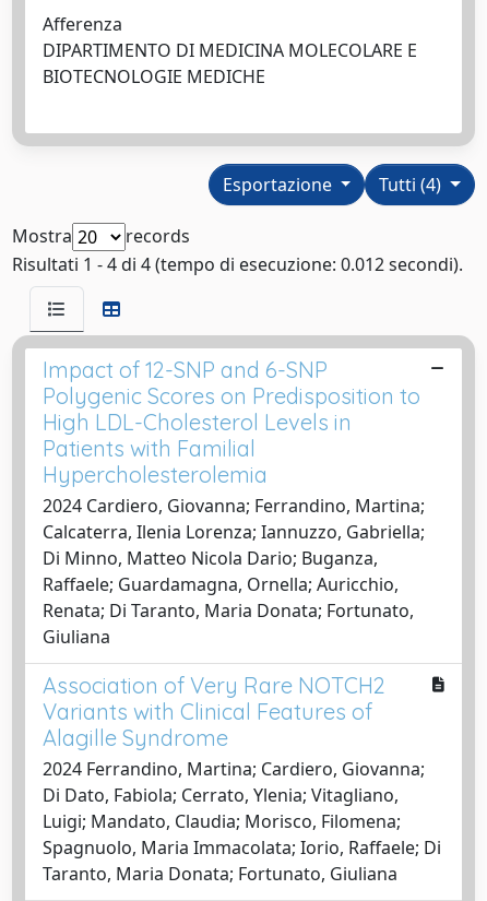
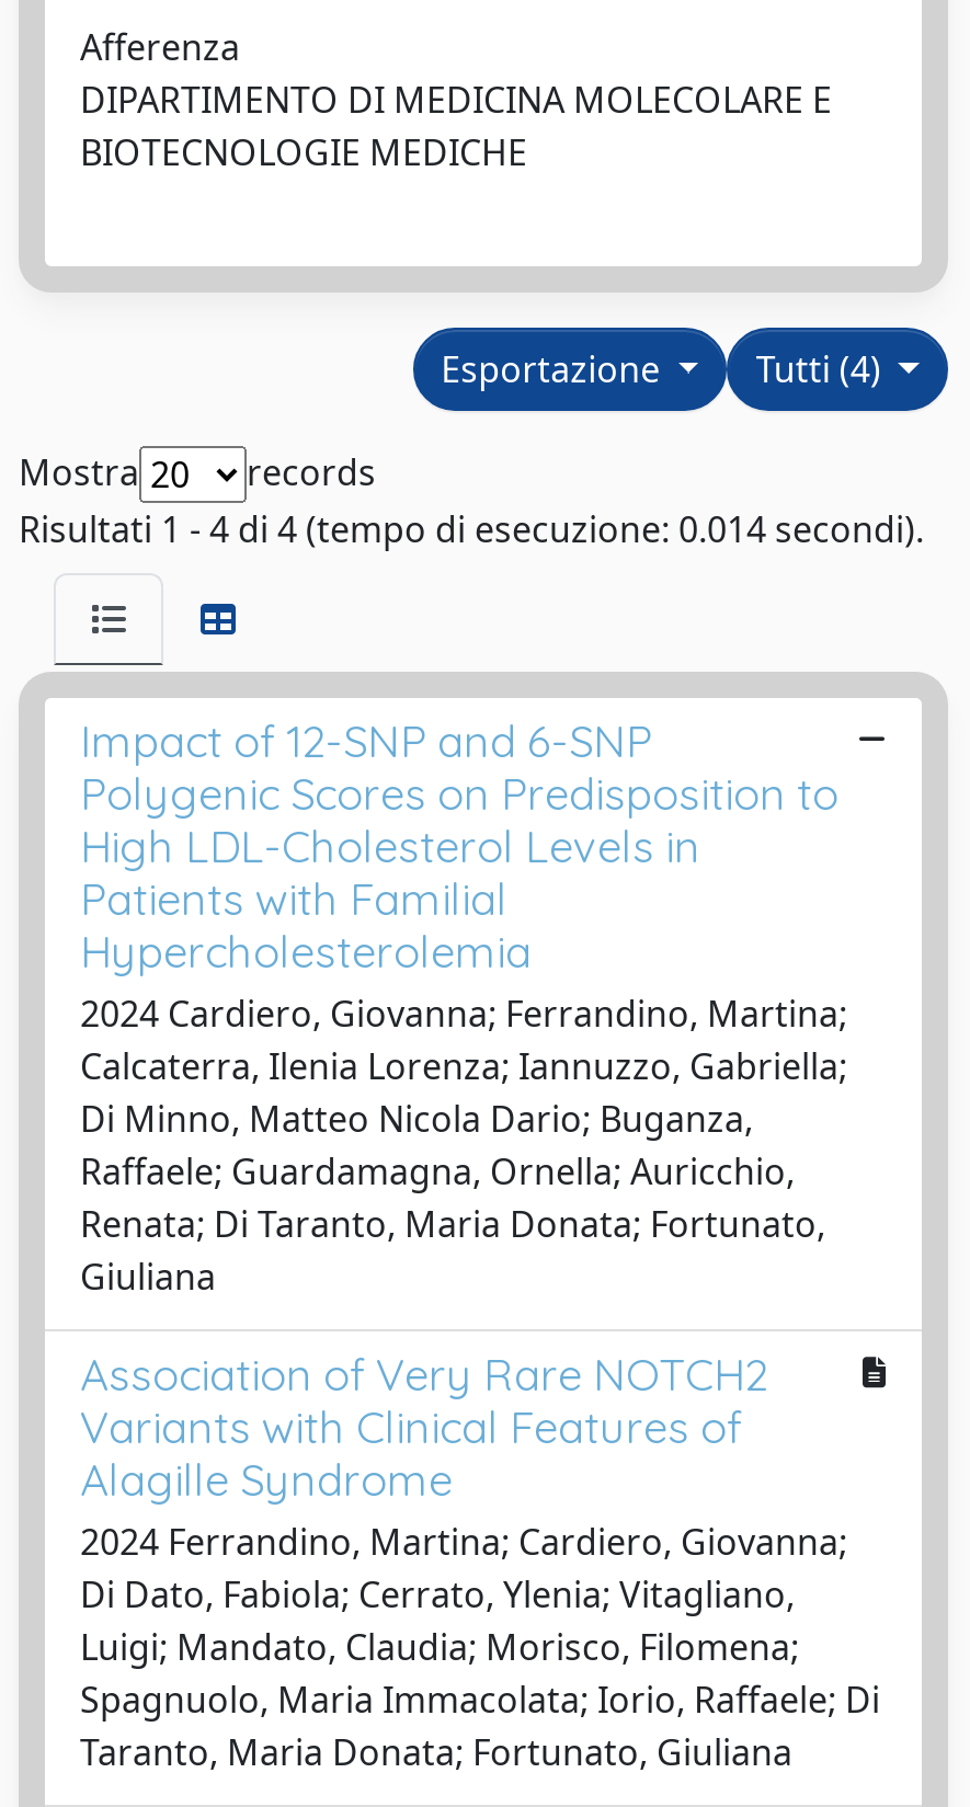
[12,252,463,276] Risultati 1 - 4 di 4 (tempo di esecuzione: 0.012 secondi). -> [19,505,924,553] Risultati 1 - 4 di 4 (tempo di esecuzione: 0.014 secondi).

